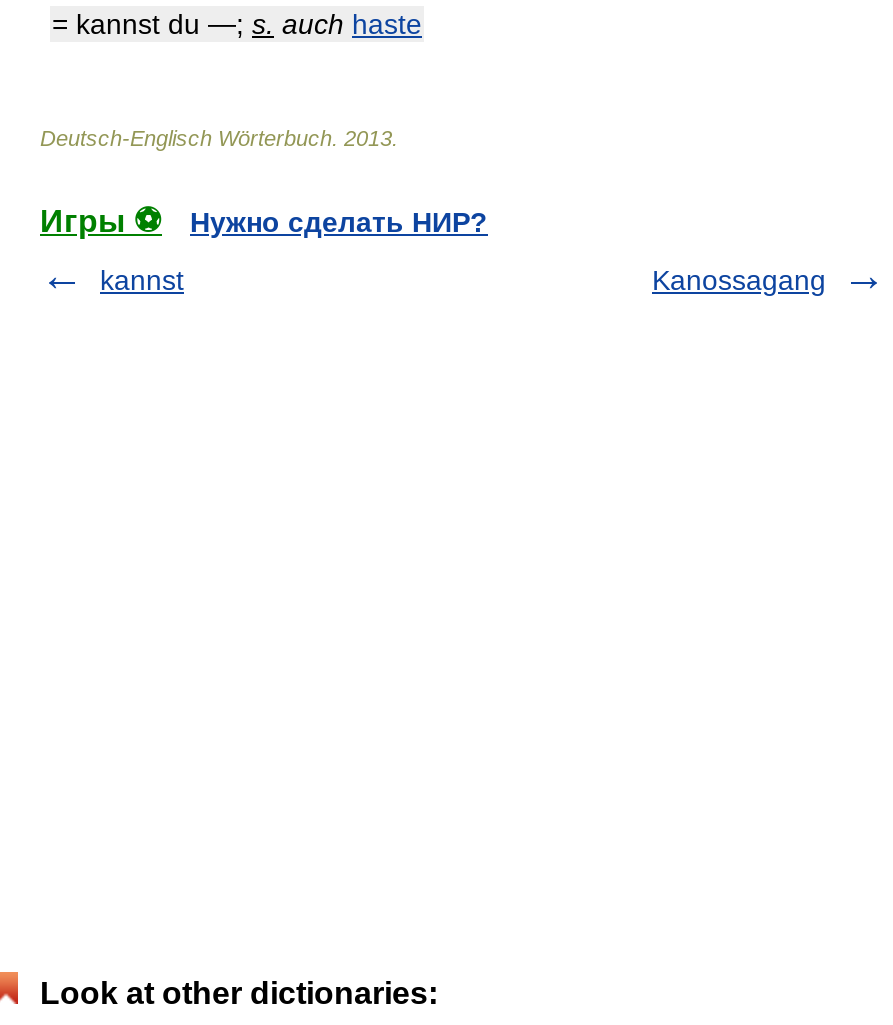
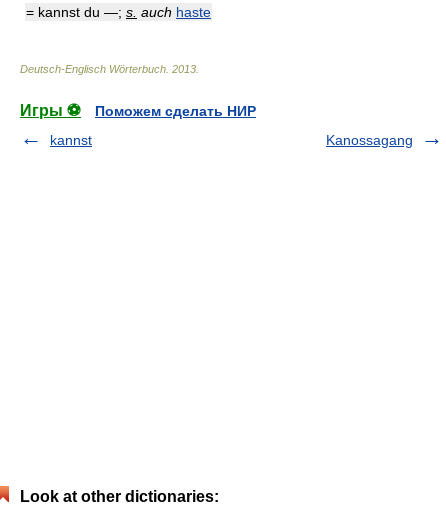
[190,206,488,238] Нужно сделать НИР? -> [95,103,256,119] Поможем сделать НИР

